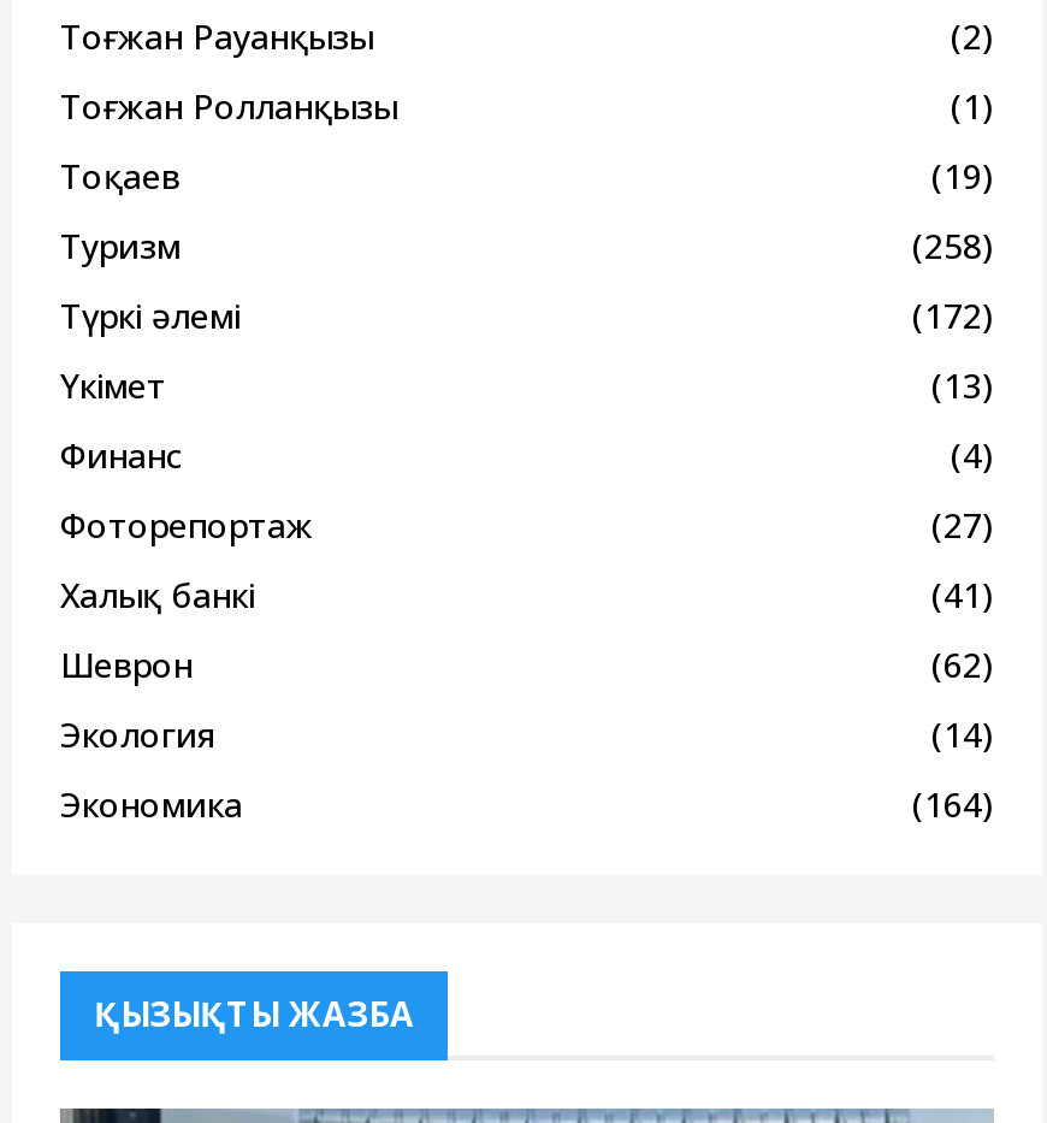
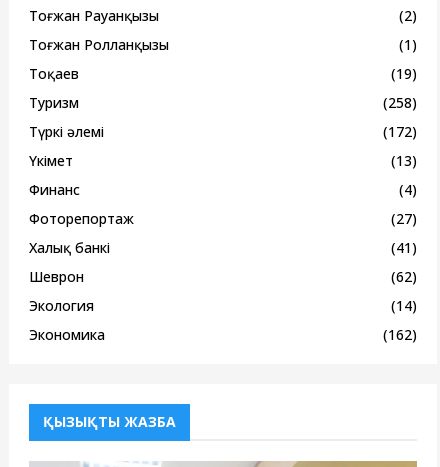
[912,782,994,827] (164) -> [383,325,417,344] (162)

